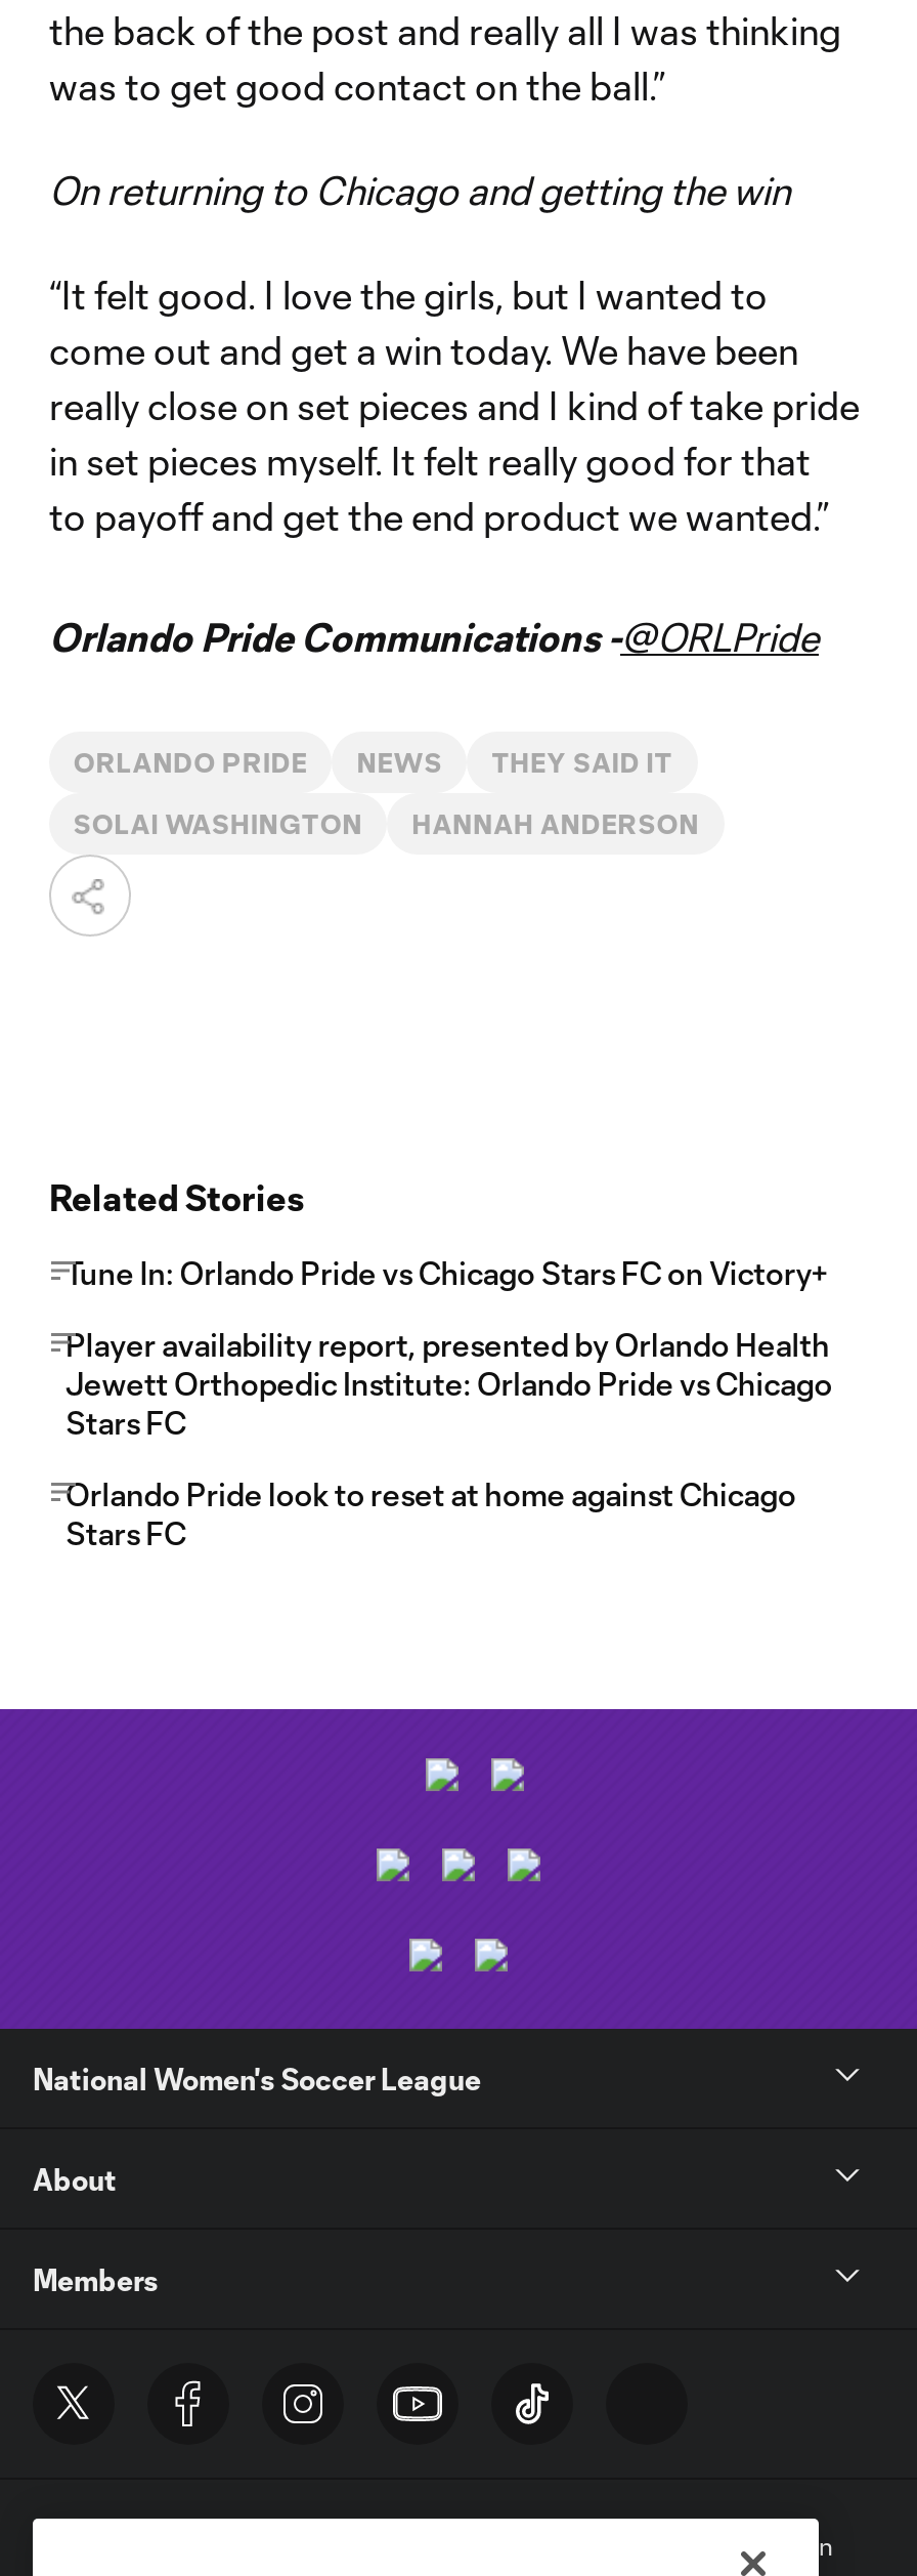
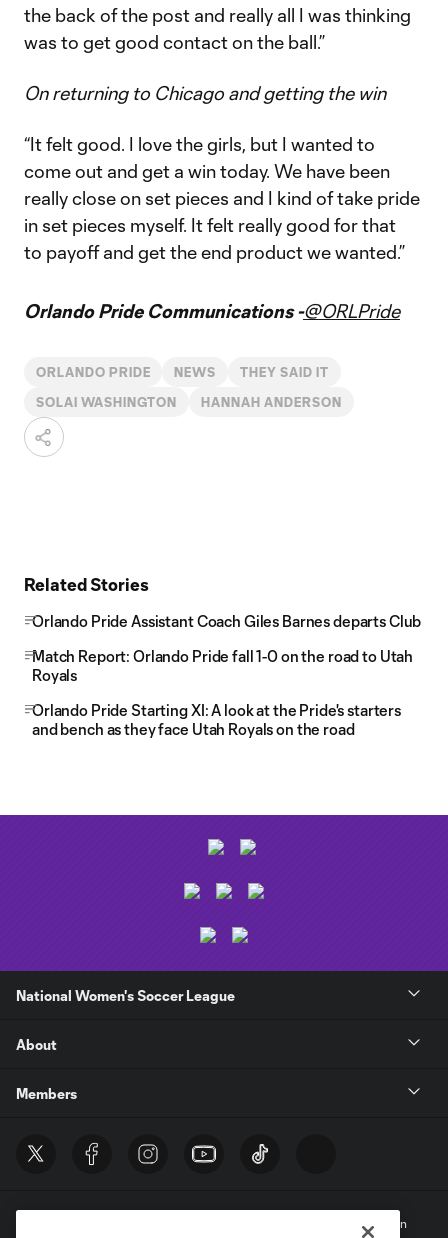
[65,1254,826,1291] Tune In: Orlando Pride vs Chicago Stars FC on Victory+ -> [32,612,421,630] Orlando Pride Assistant Coach Giles Barnes departs Club
[65,1326,832,1441] Player availability report, presented by Orlando Health | Jewett Orthopedic Institute: Orlando Pride vs Chicago | Stars FC -> [32,647,413,684] Match Report: Orlando Pride fall 1-0 on the road to Utah | Royals
[65,1476,796,1551] Orlando Pride look to reset at home against Chicago | Stars FC -> [32,701,401,738] Orlando Pride Starting XI: A look at the Pride's starters | and bench as they face Utah Royals on the road

